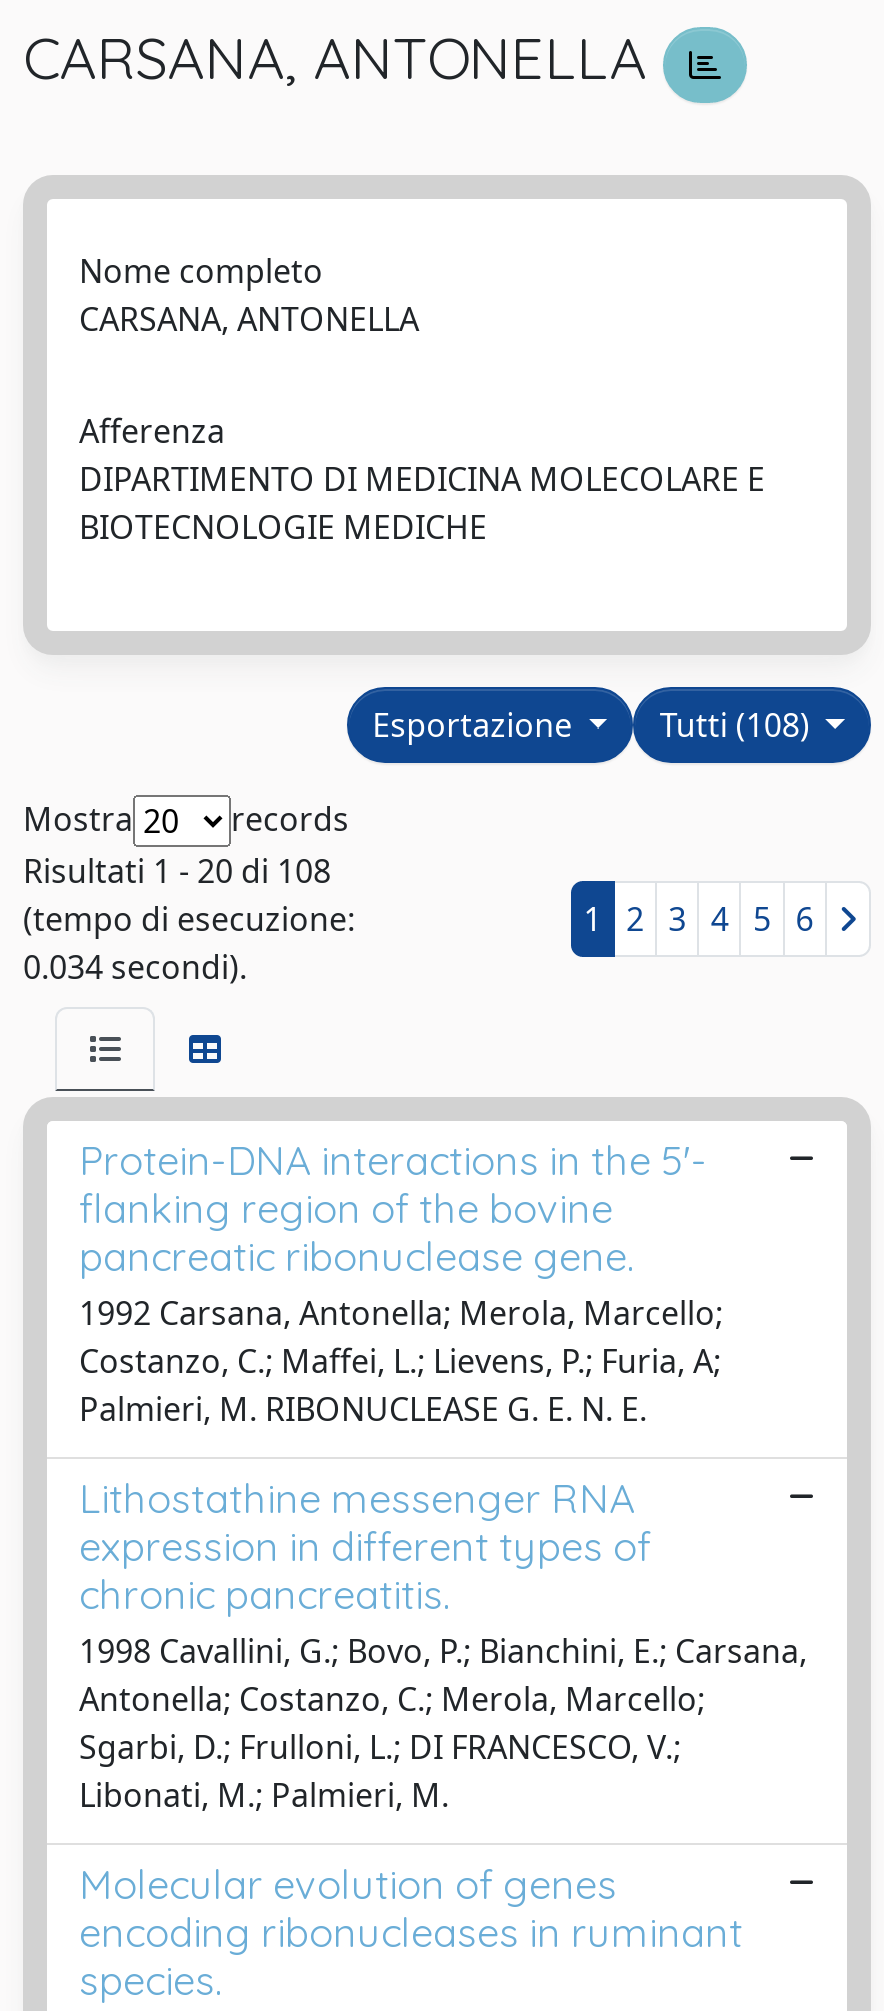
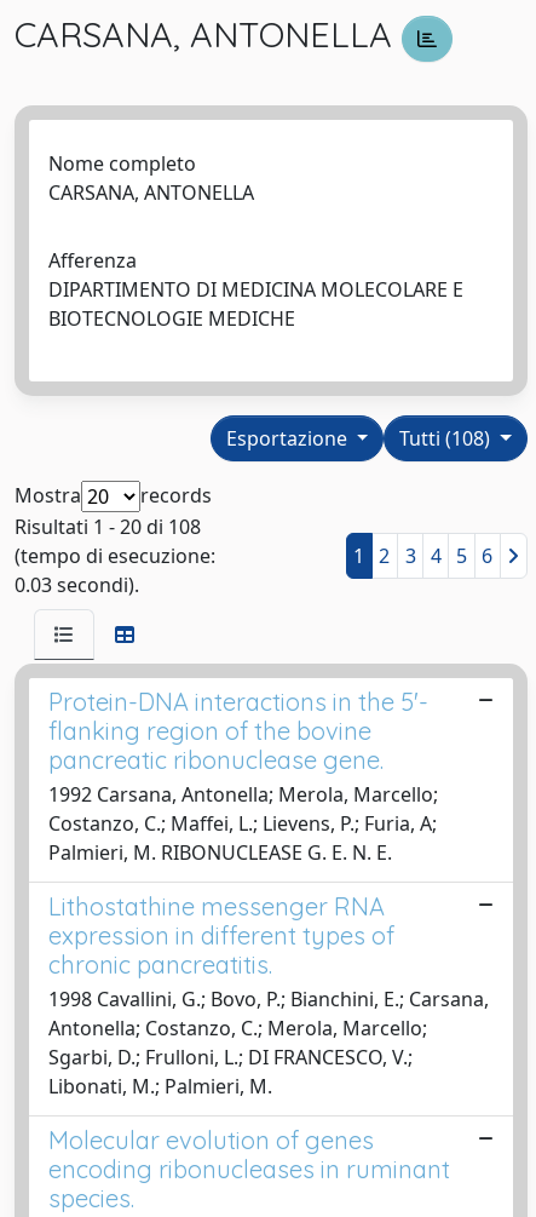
[23,945,247,989] 0.034 secondi). -> [15,571,139,598] 0.03 secondi).

